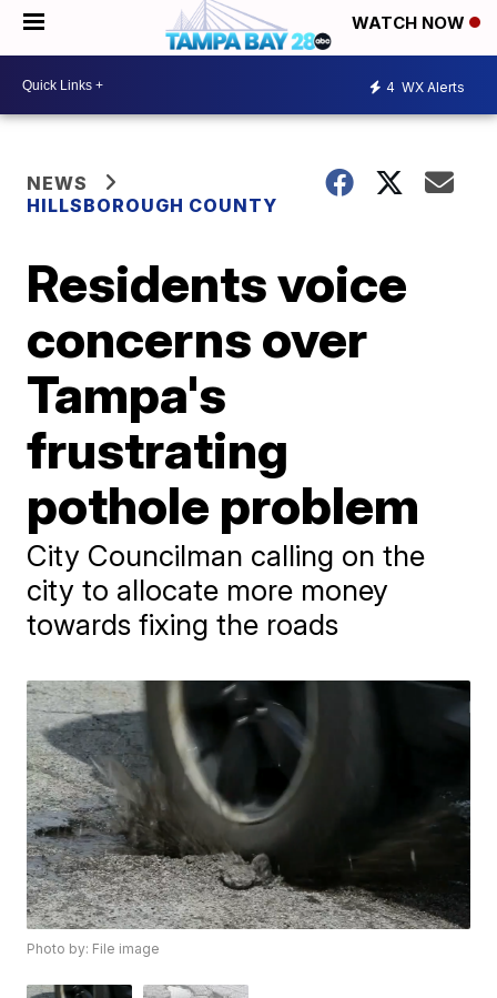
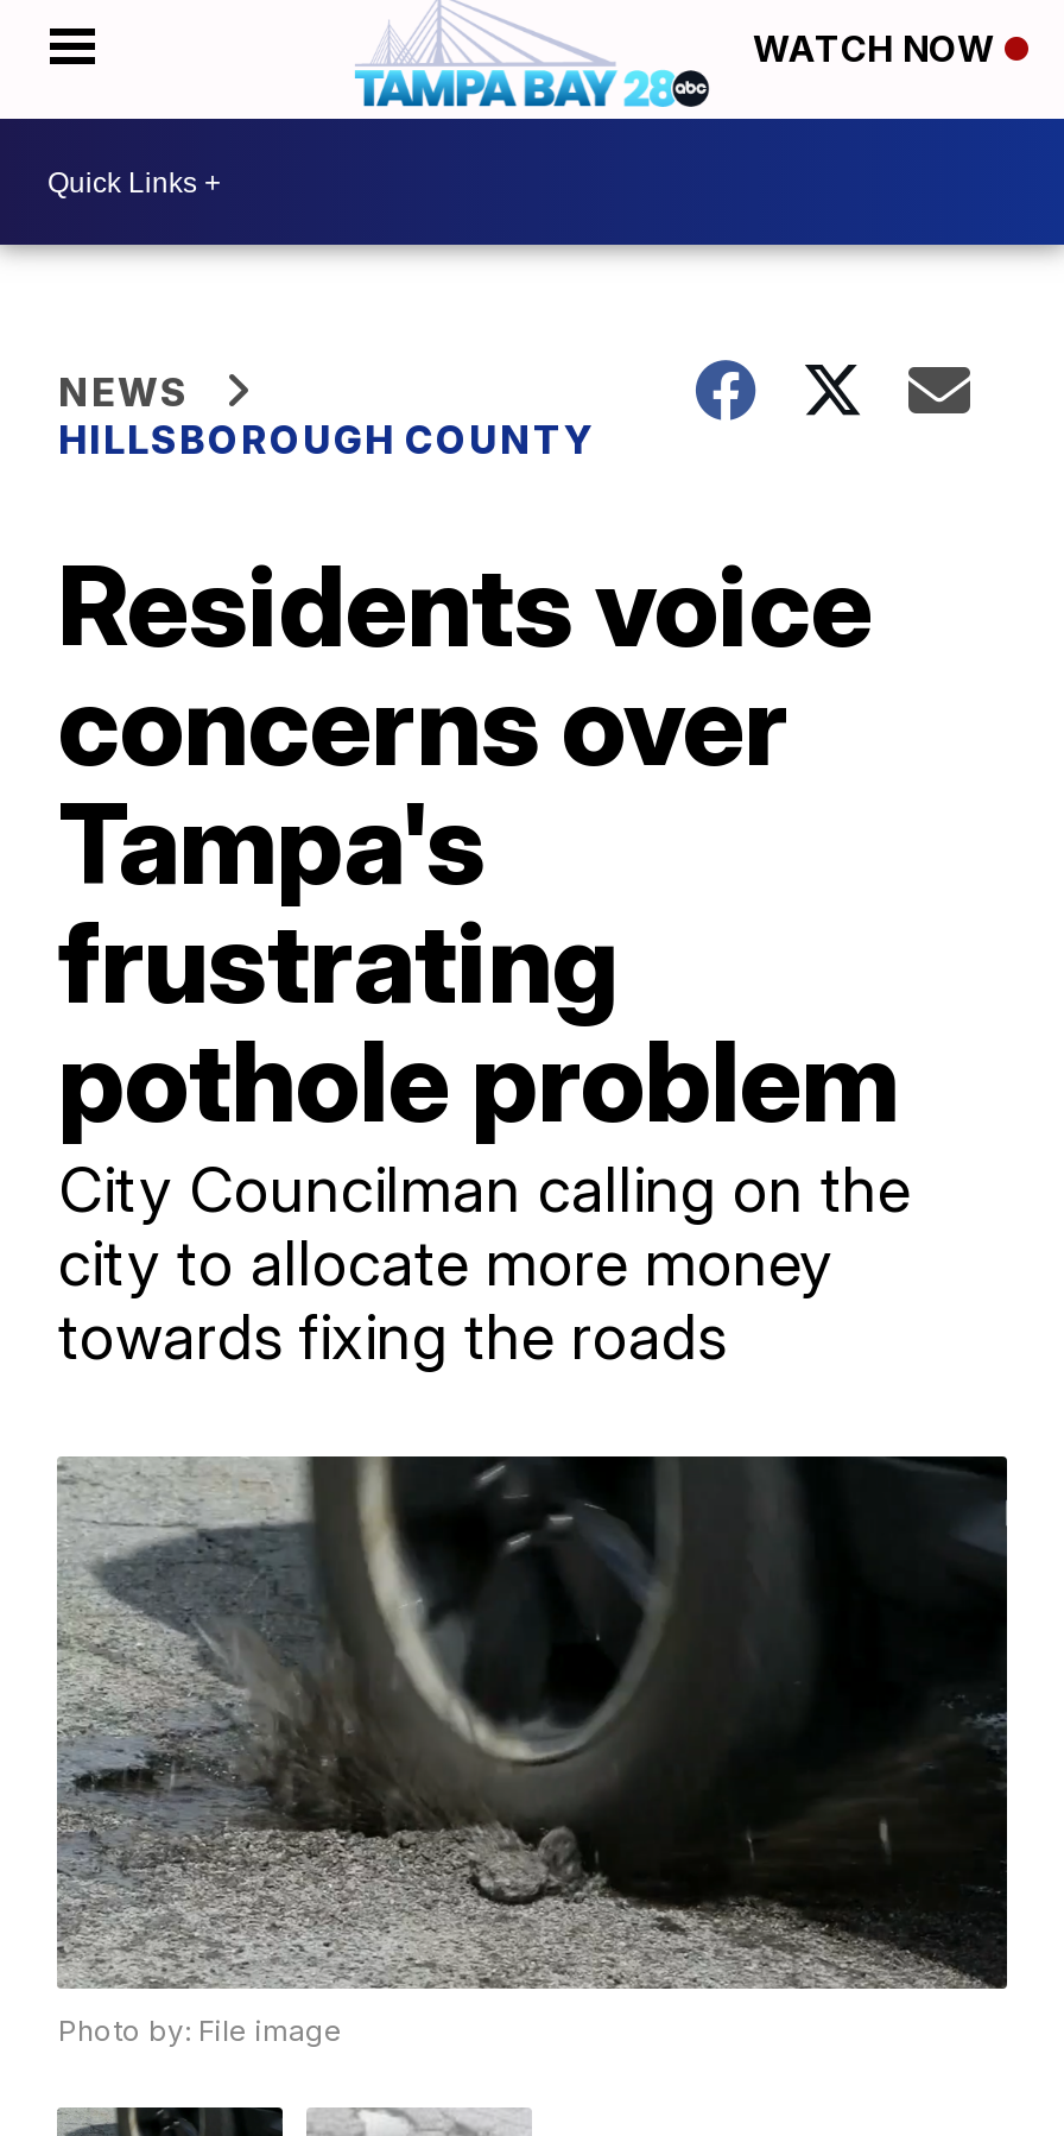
[386,78,465,95] 4 WX Alerts -> none

